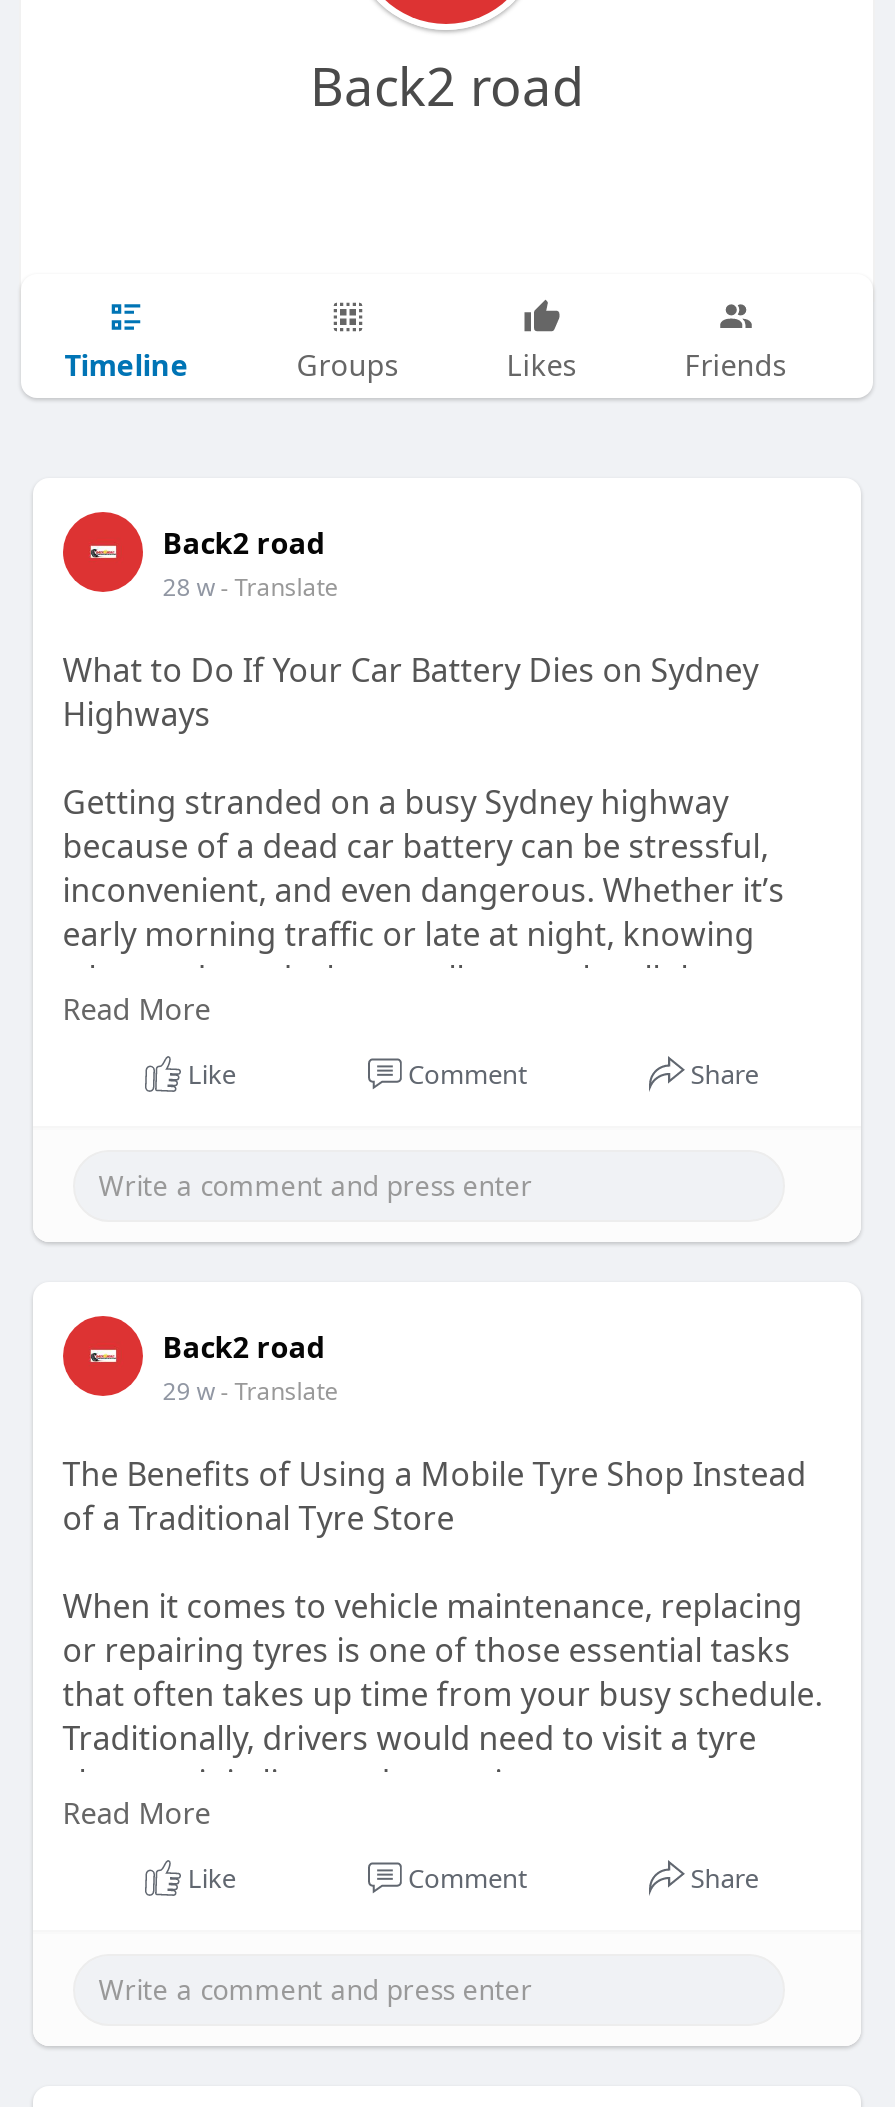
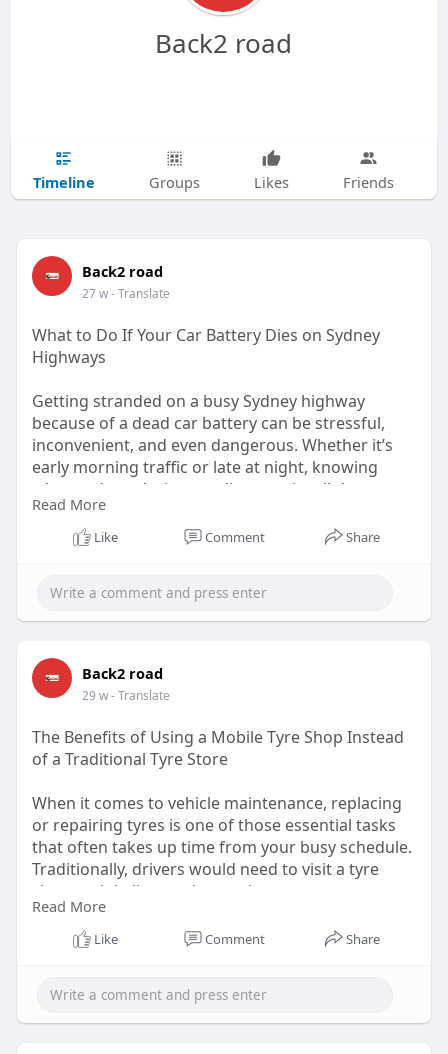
[162,570,338,604] 28 w - Translate -> [82,285,170,302] 27 w - Translate

